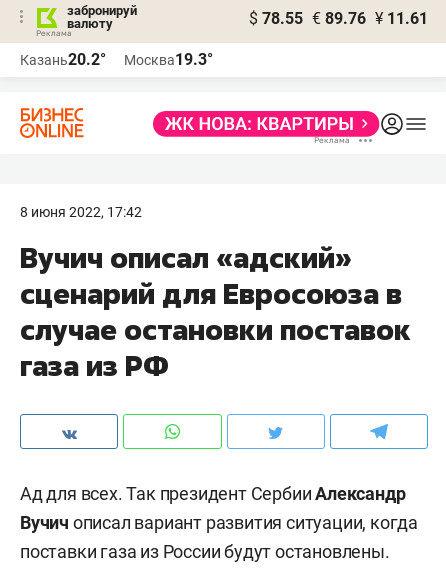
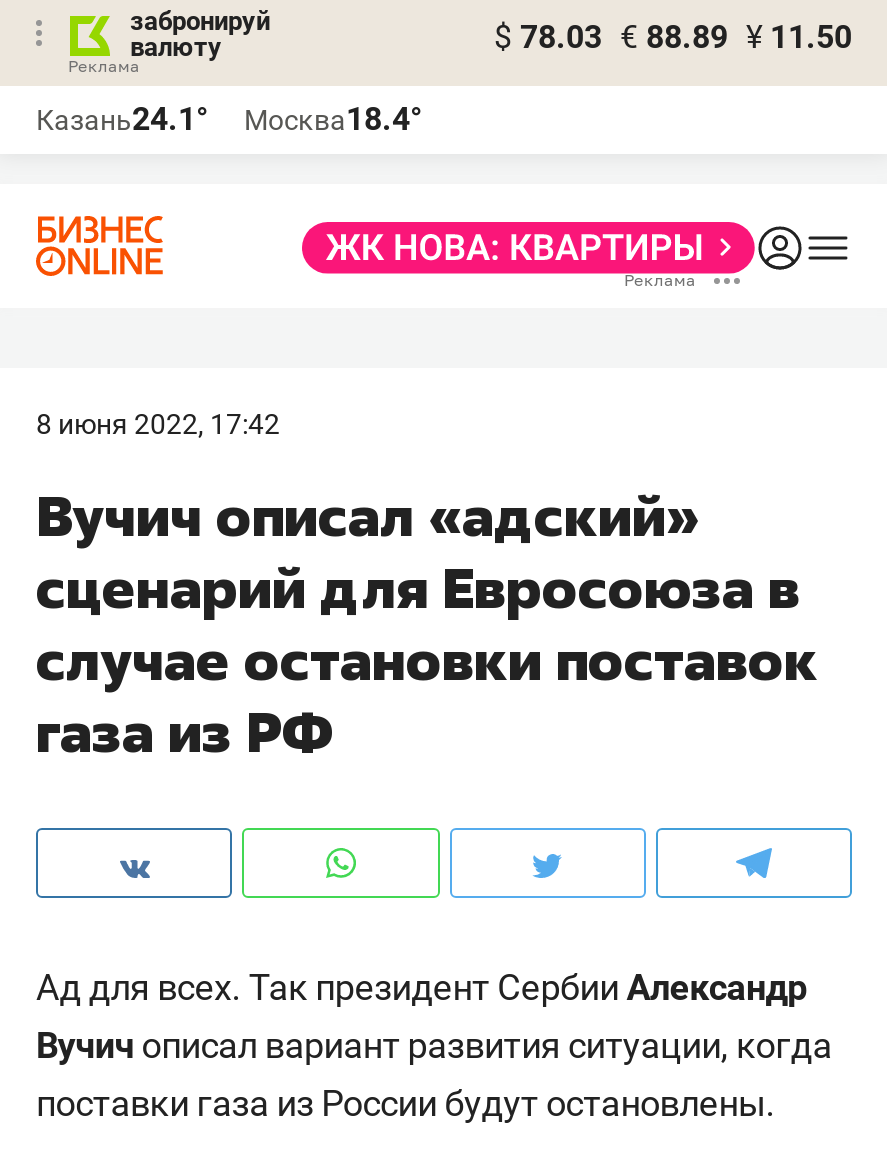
[249,9,428,28] $ 78.55 € 89.76 ¥ 11.61 -> [494,18,852,56] $ 78.03 € 88.89 ¥ 11.50
[20,50,106,69] Казань20.2° -> [36,100,208,138] Казань24.1°
[124,50,213,69] Москва19.3° -> [244,100,422,138] Москва18.4°

